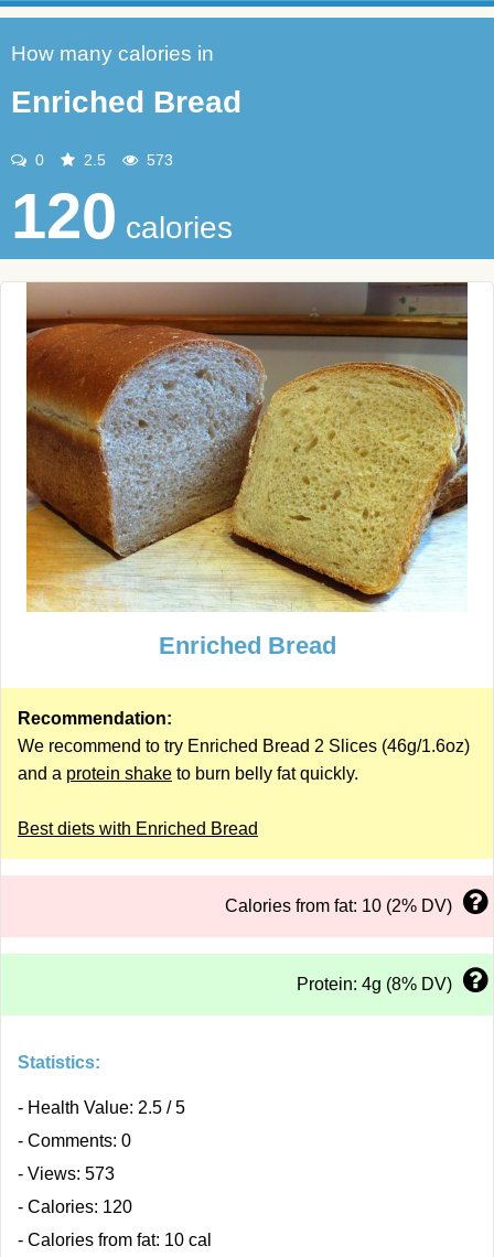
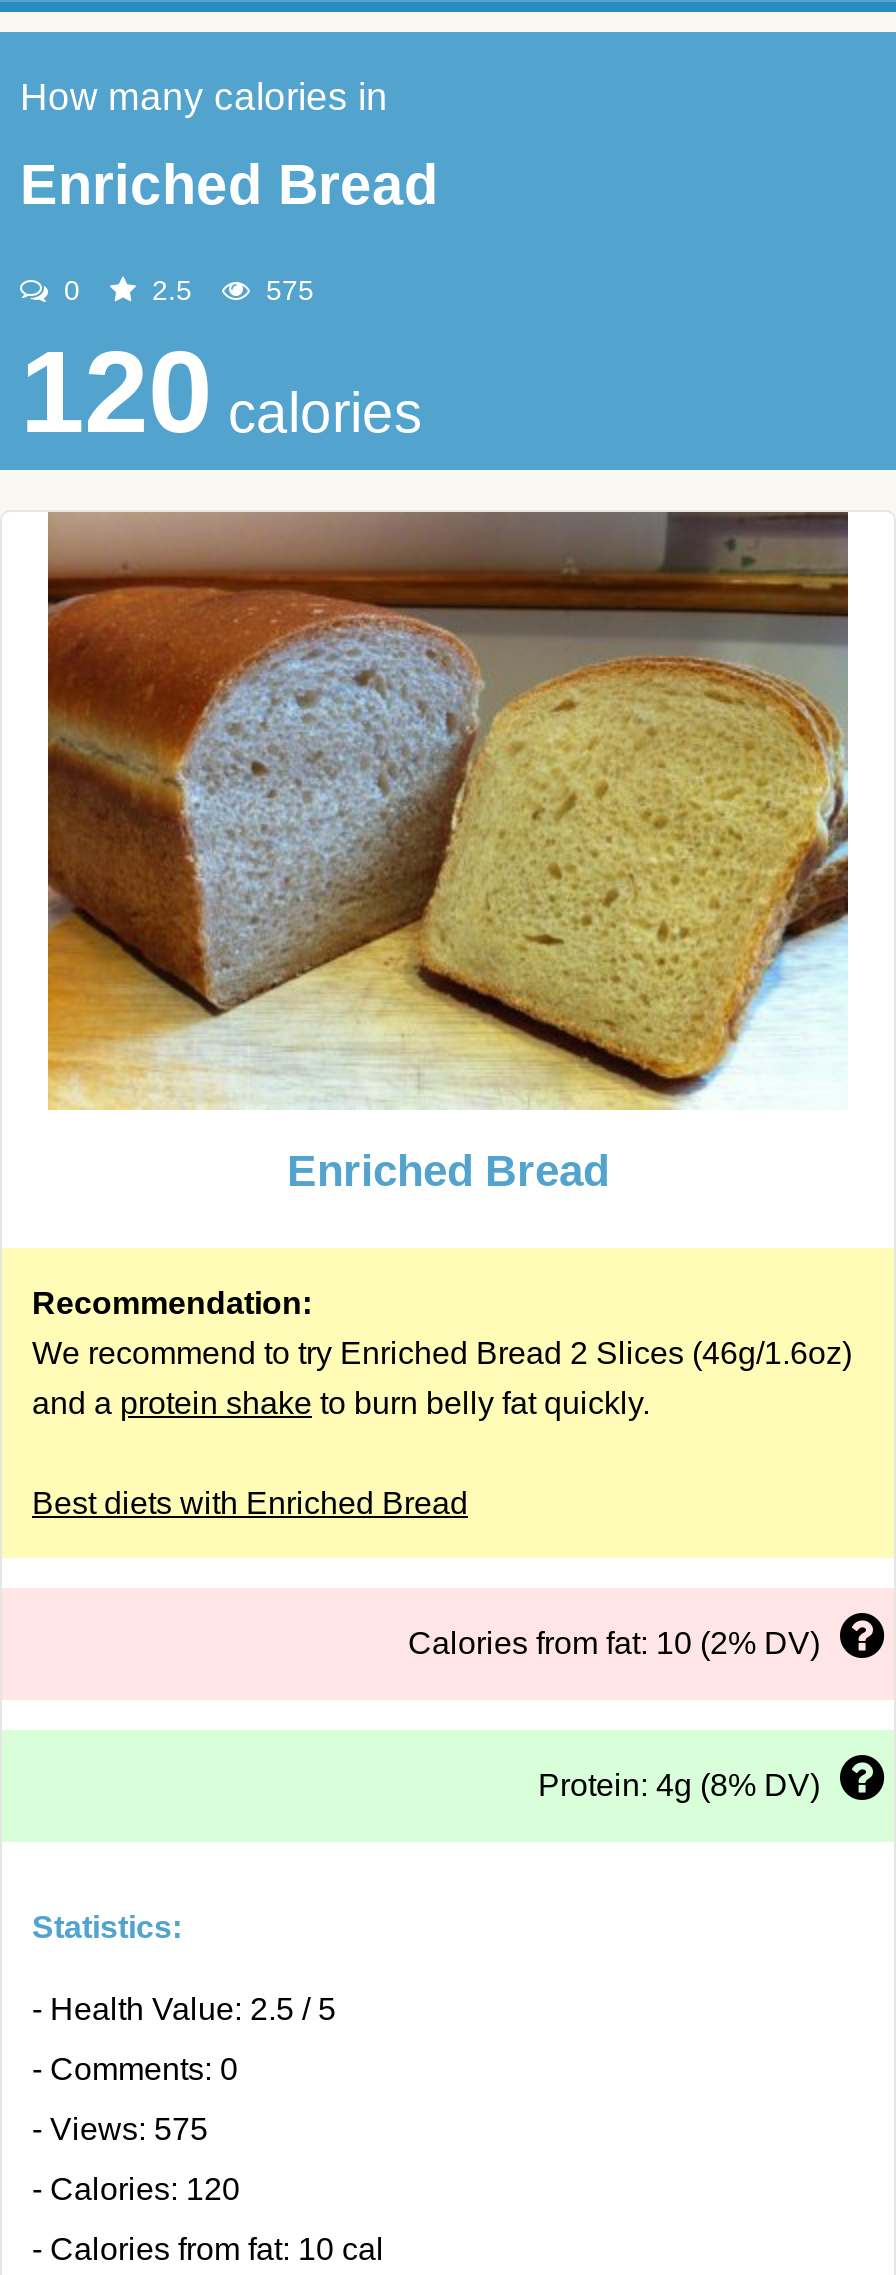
[142,151,173,169] 573 -> [258,274,314,306] 575
[18,1164,115,1183] - Views: 573 -> [32,2112,208,2146] - Views: 575

